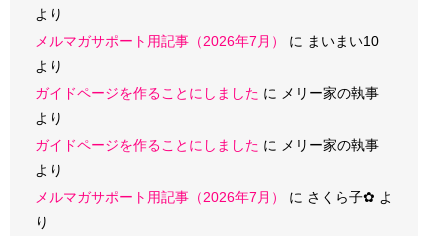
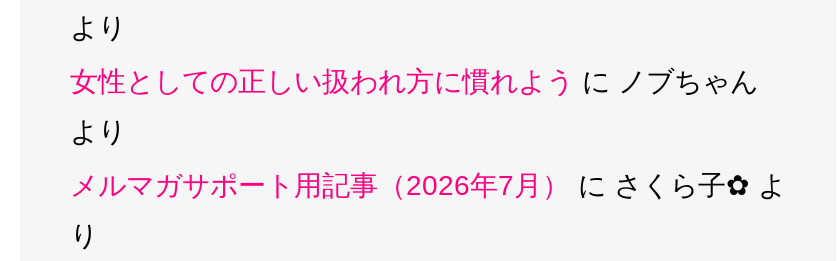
[35,33,379,153] メルマガサポート用記事（2026年7月）にまいまい10 | より | ガイドページを作ることにしましたにメリー家の執事 | より | ガイドページを作ることにしましたにメリー家の執事 -> [70,65,758,97] 女性としての正しい扱われ方に慣れようにノブちゃん

